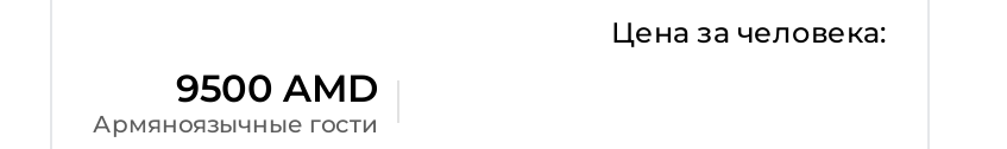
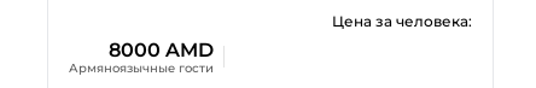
[176,66,378,110] 9500 AMD -> [109,38,214,61] 8000 AMD

